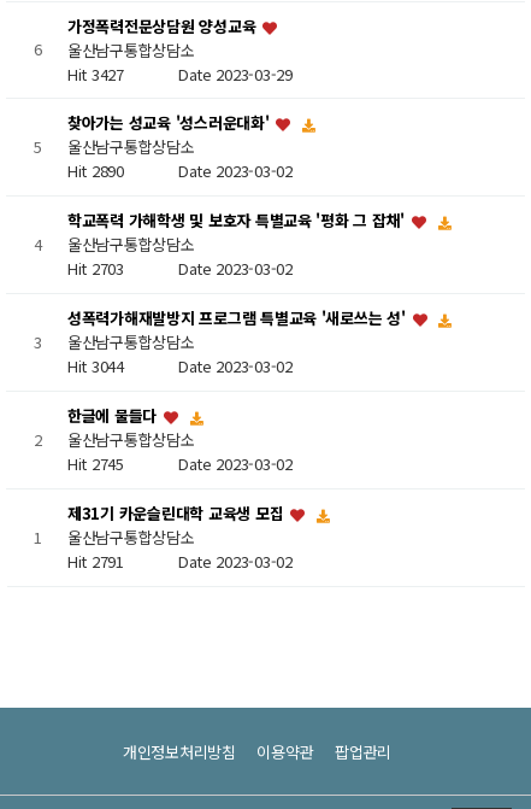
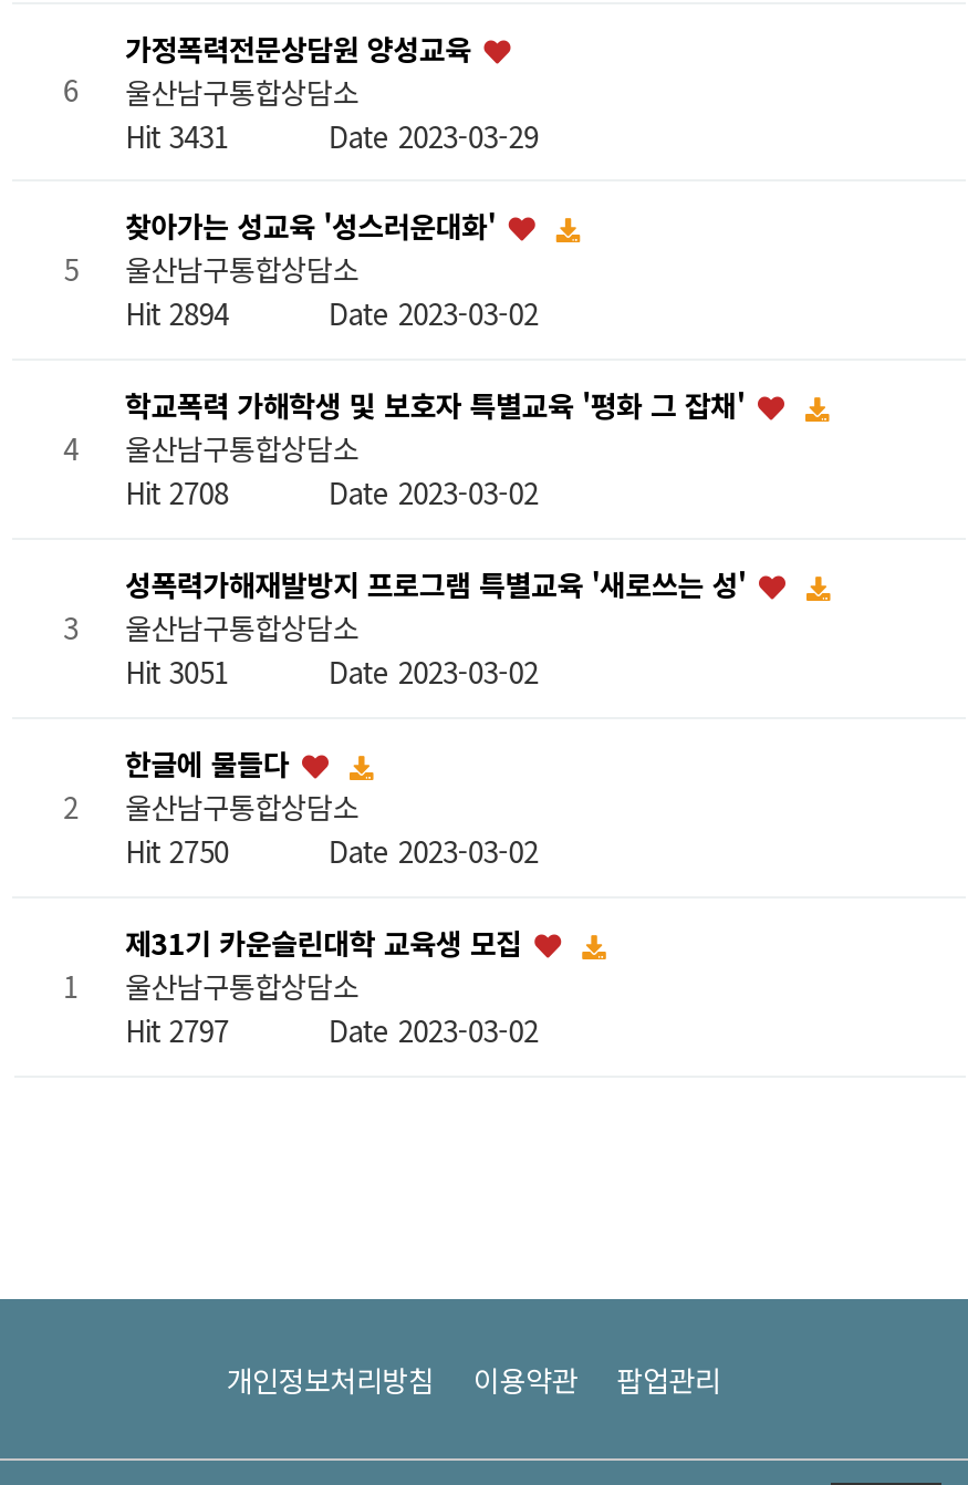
[67,63,292,85] Hit 3427 Date 2023-03-29 -> [125,115,539,157] Hit 3431 Date 2023-03-29
[67,160,292,183] Hit 2890 Date 2023-03-02 -> [125,293,539,335] Hit 2894 Date 2023-03-02
[67,257,292,280] Hit 2703 Date 2023-03-02 -> [125,472,539,514] Hit 2708 Date 2023-03-02
[67,355,292,378] Hit 3044 Date 2023-03-02 -> [125,652,539,694] Hit 3051 Date 2023-03-02
[67,453,292,476] Hit 2745 Date 2023-03-02 -> [125,831,539,873] Hit 2750 Date 2023-03-02
[67,550,292,573] Hit 2791 Date 2023-03-02 -> [125,1010,539,1052] Hit 2797 Date 2023-03-02

